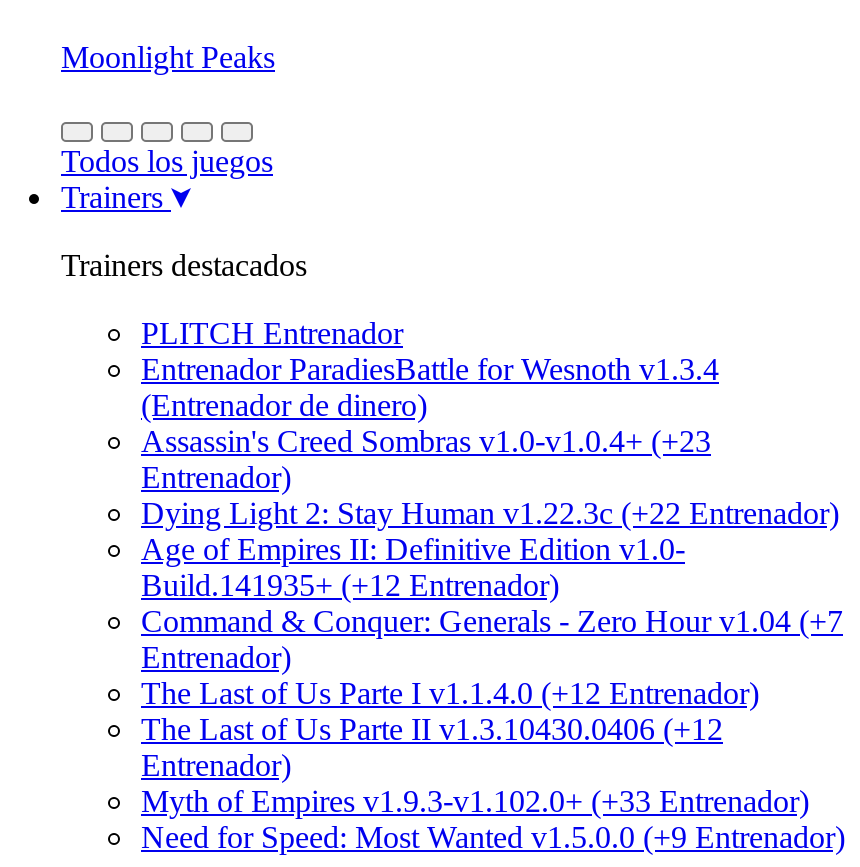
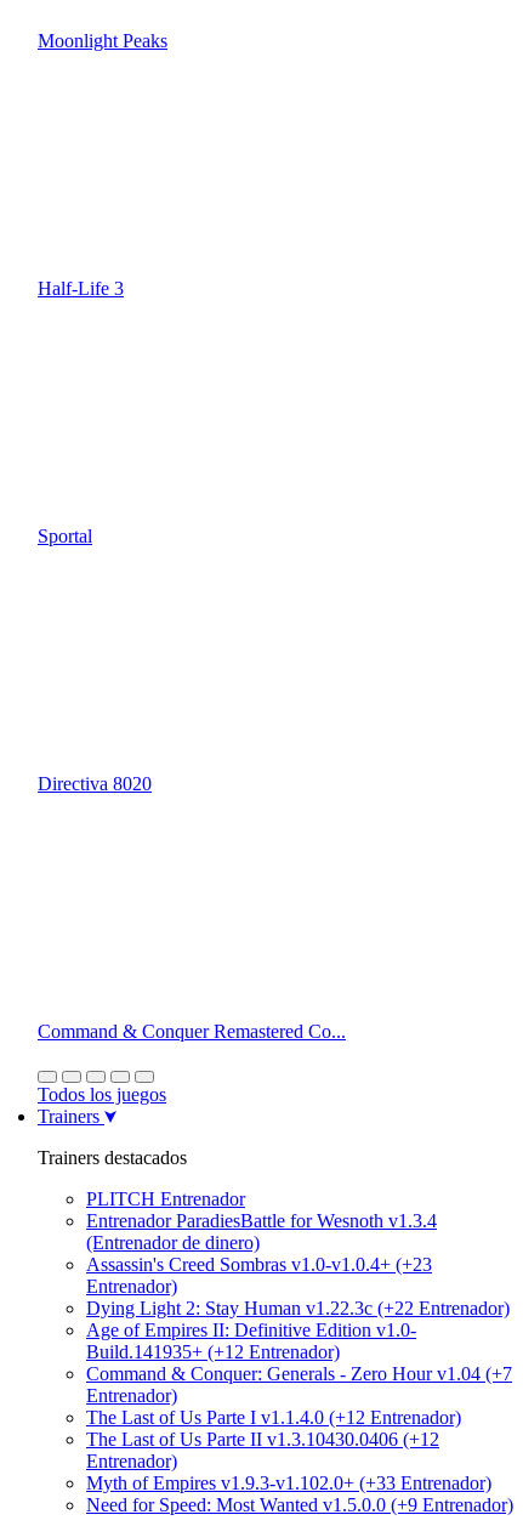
none -> [38,278,124,299] Half-Life 3
none -> [38,526,92,546] Sportal
none -> [38,773,152,794] Directiva 8020
none -> [38,1021,346,1042] Command & Conquer Remastered Co...

